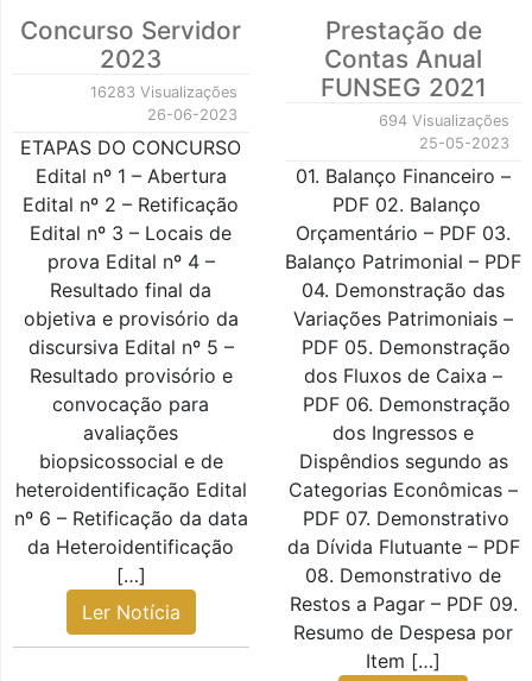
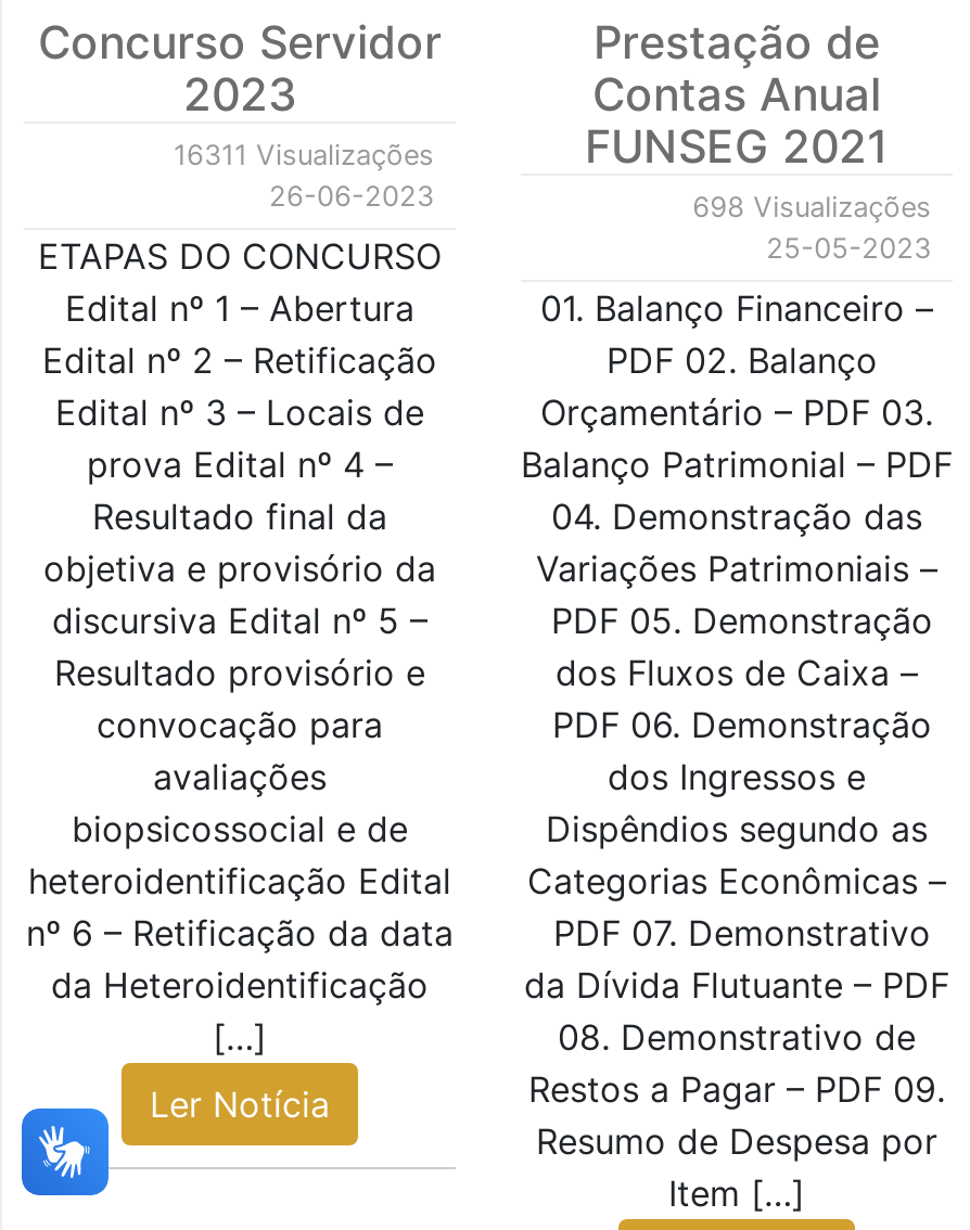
[90,83,237,101] 16283 Visualizações -> [174,138,434,171] 16311 Visualizações
[379,111,510,129] 694 Visualizações -> [692,190,931,223] 698 Visualizações
none -> [20,1106,111,1197] [image]

